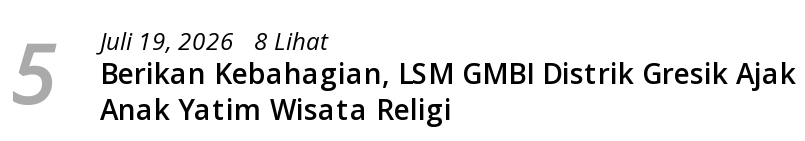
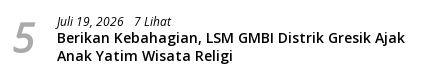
[10,18,796,128] 5 Juli 19, 2026 8 Lihat Berikan Kebahagian, LSM GMBI Distrik Gresik Ajak Anak Yatim Wisata Religi -> [12,10,405,65] 5 Juli 19, 2026 7 Lihat Berikan Kebahagian, LSM GMBI Distrik Gresik Ajak Anak Yatim Wisata Religi

